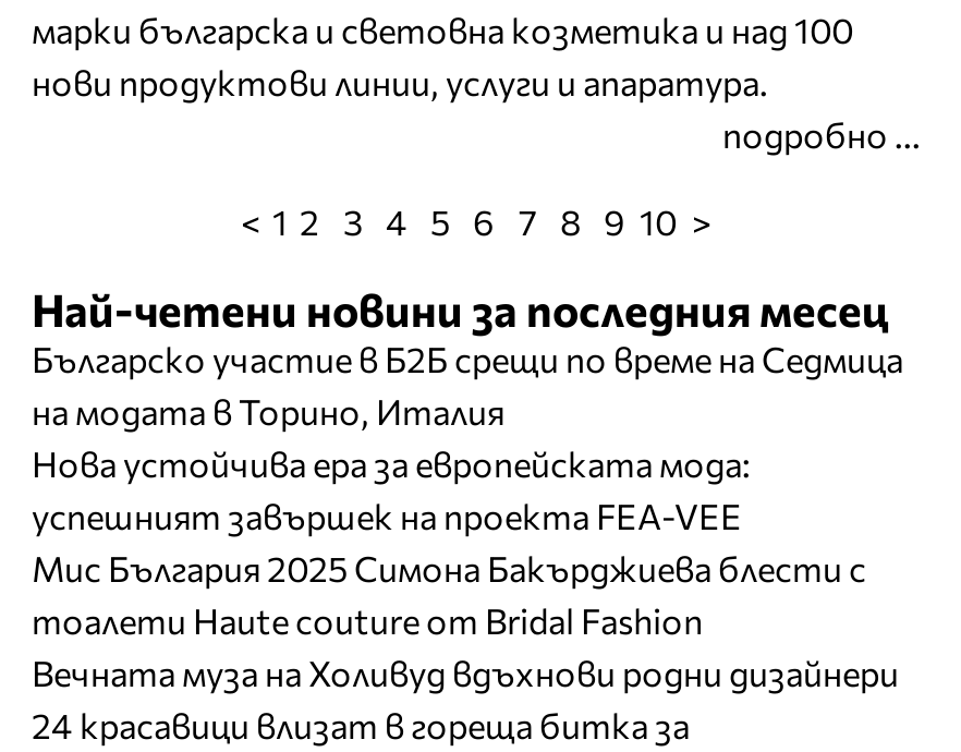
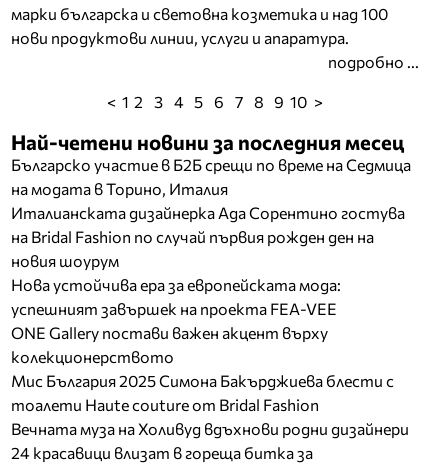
none -> [11,203,405,270] Италианската дизайнерка Ада Сорентино гостува | на Bridal Fashion по случай първия рожден ден на | новия шоурум
none -> [11,323,328,366] ONE Gallery постави важен акцент върху | колекционерството

